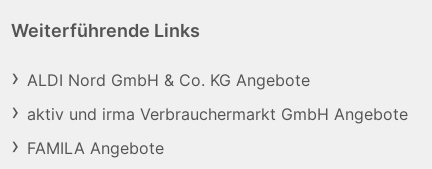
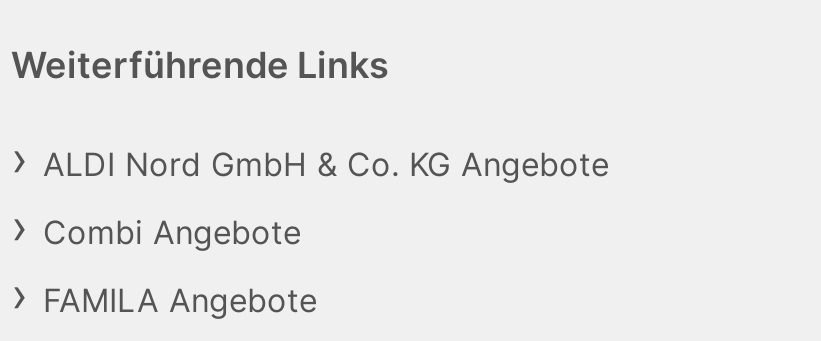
[27,104,408,124] aktiv und irma Verbrauchermarkt GmbH Angebote -> [43,212,301,252] Combi Angebote

